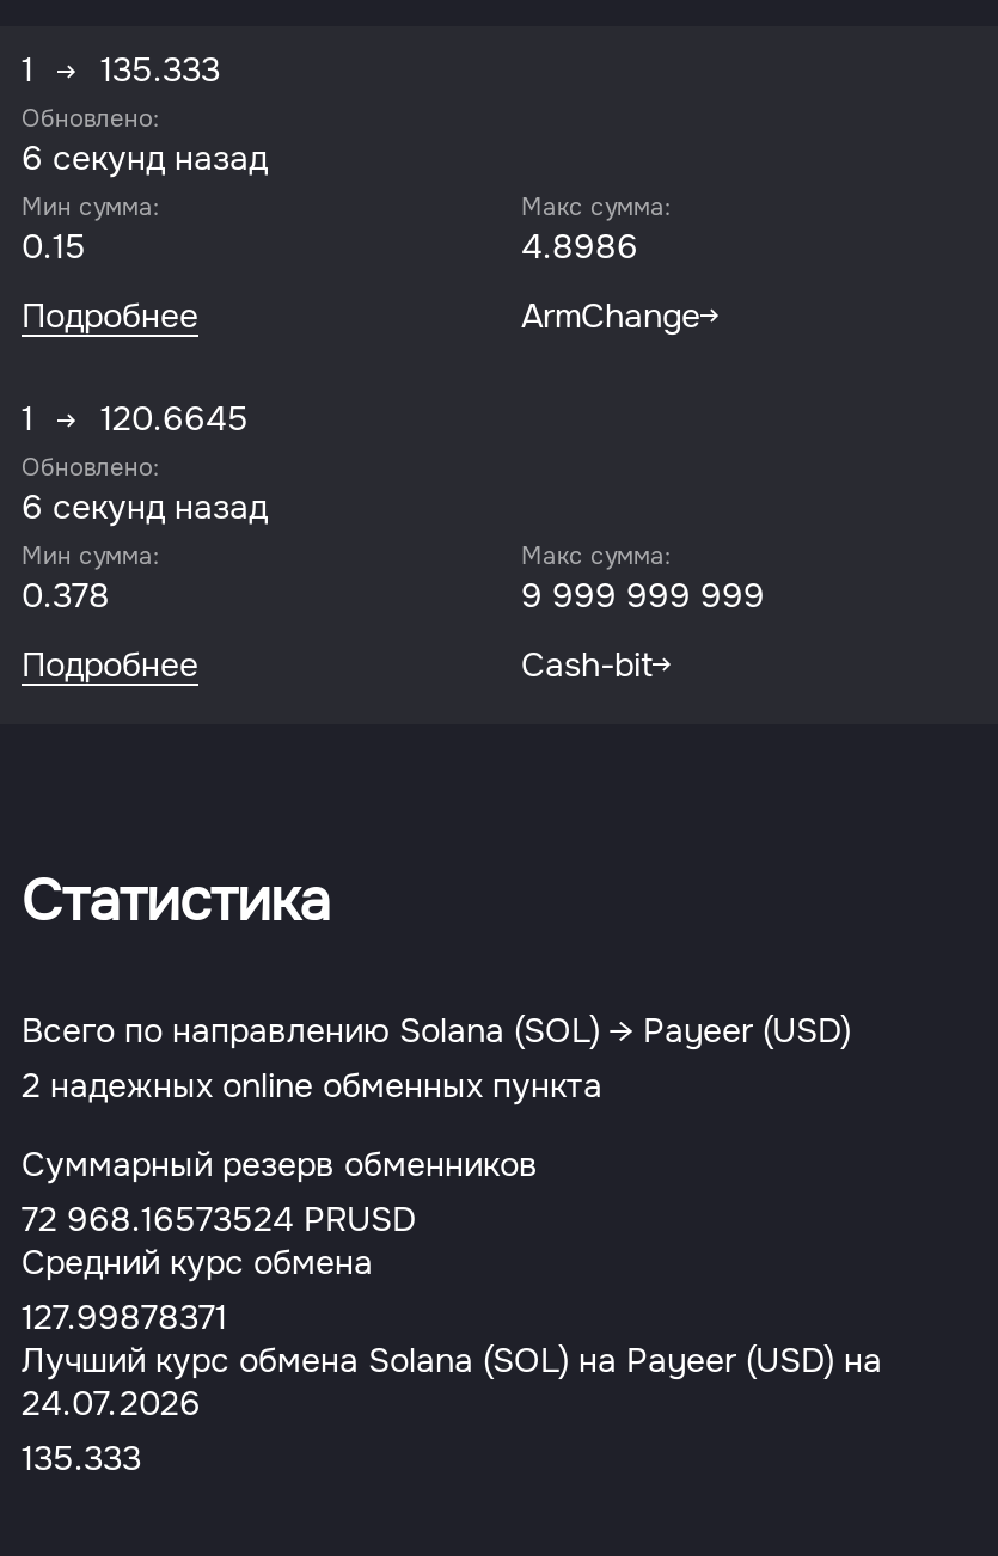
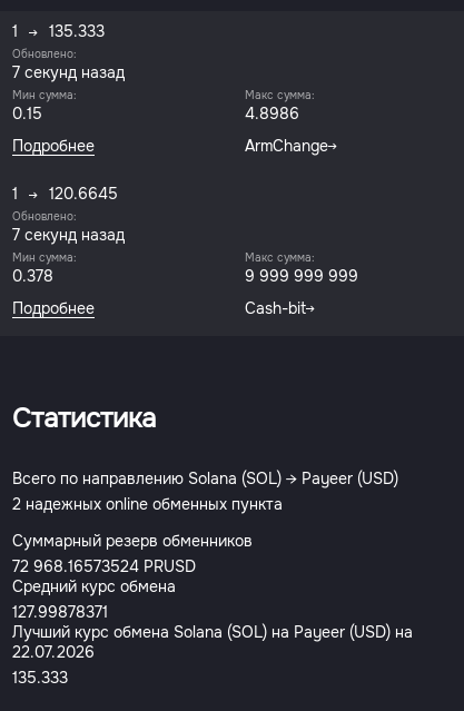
[22,1382,201,1425] 24.07.2026 -> [12,642,95,662] 22.07.2026

